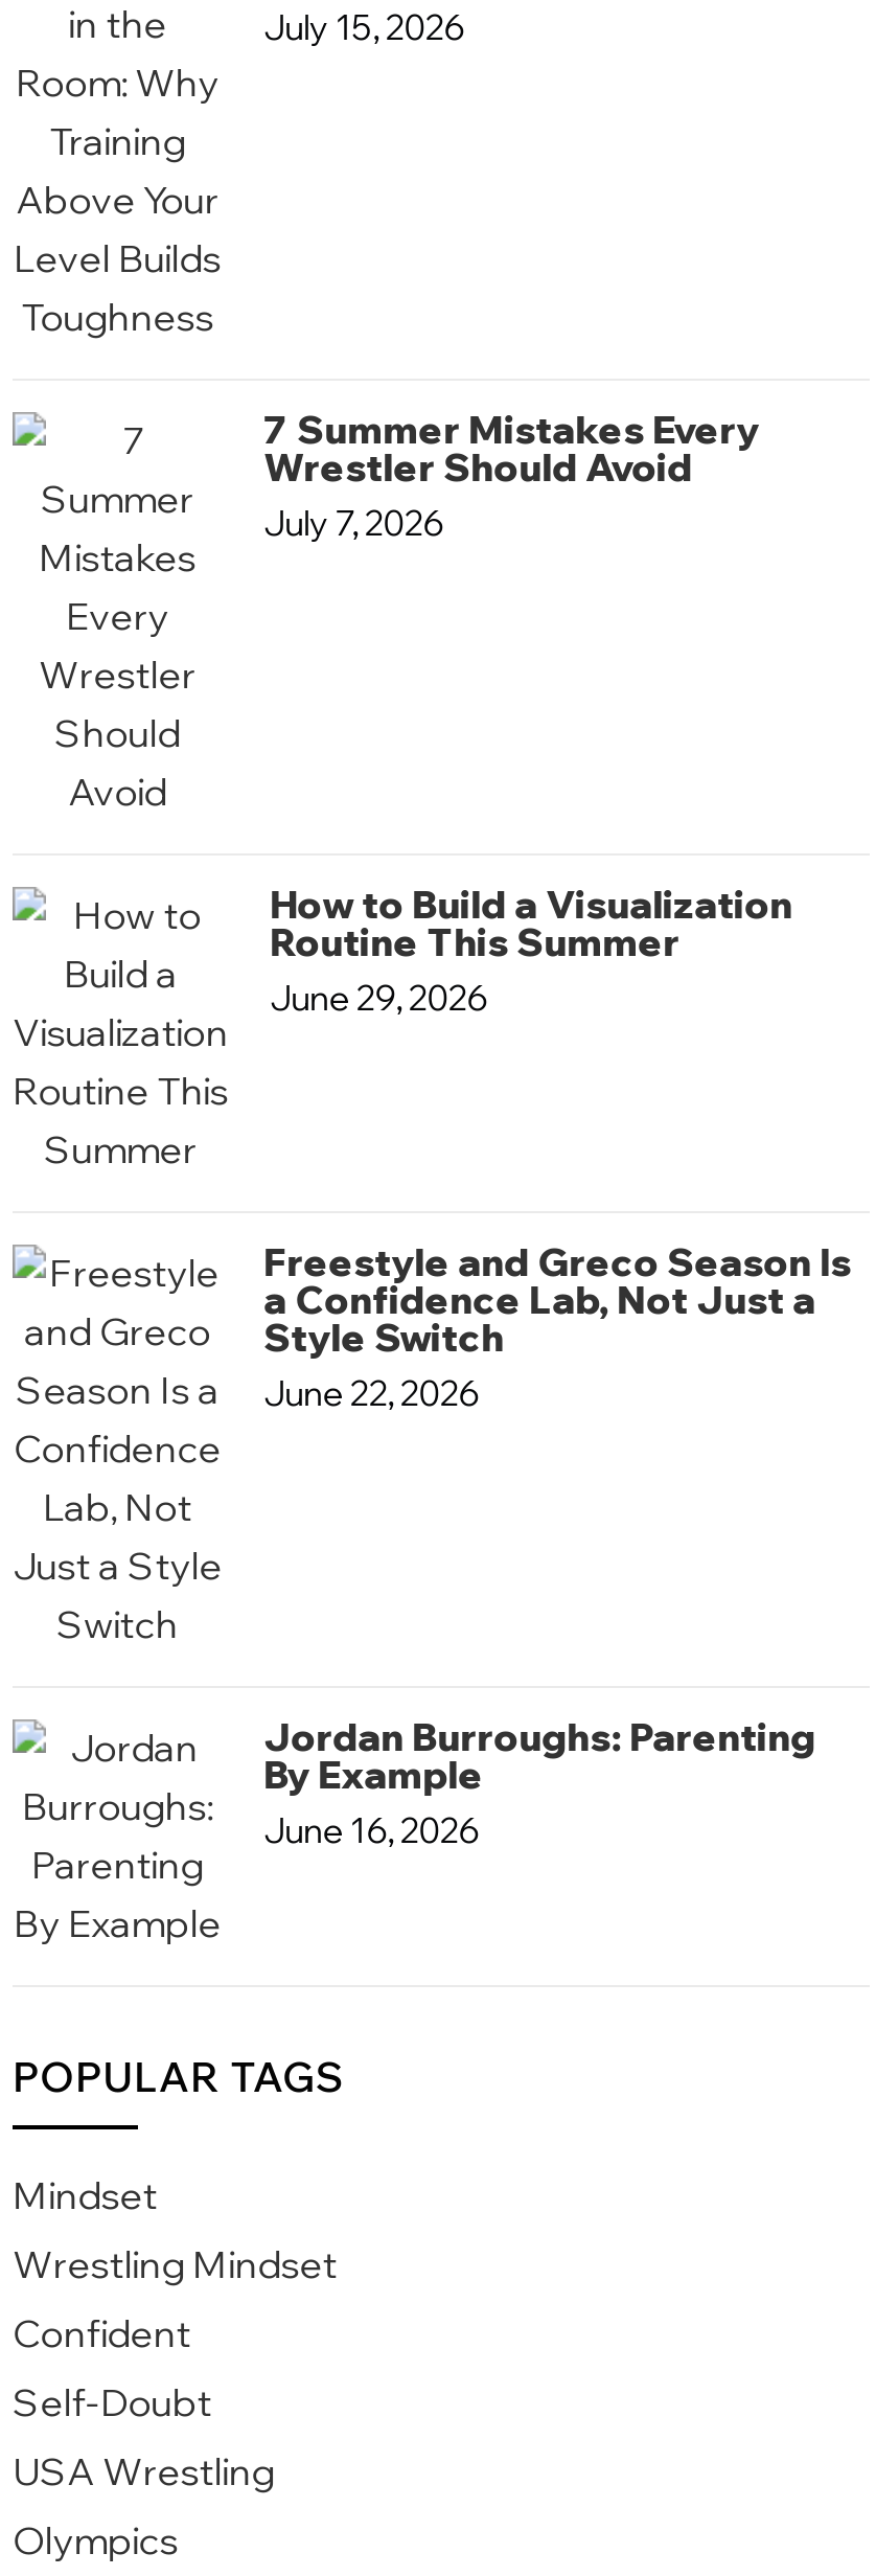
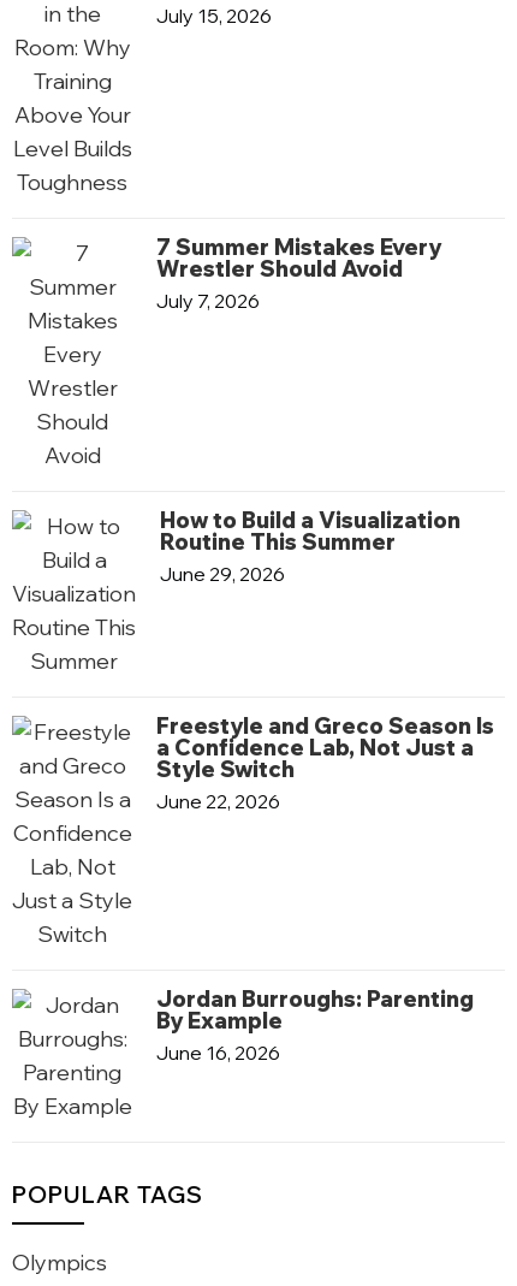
[13,2171,337,2495] Mindset | Wrestling Mindset | Confident | Self-Doubt | USA Wrestling -> none

